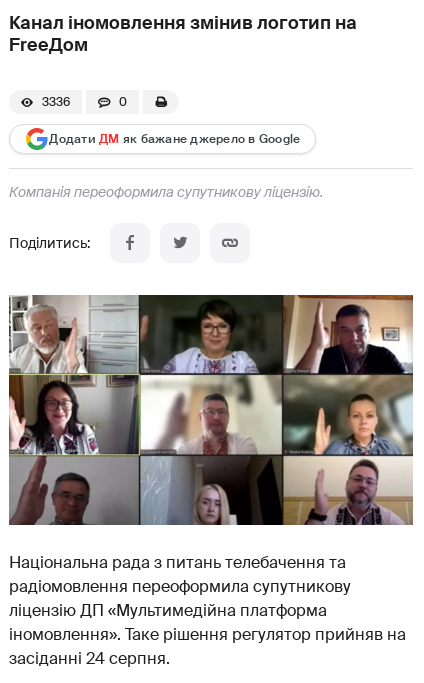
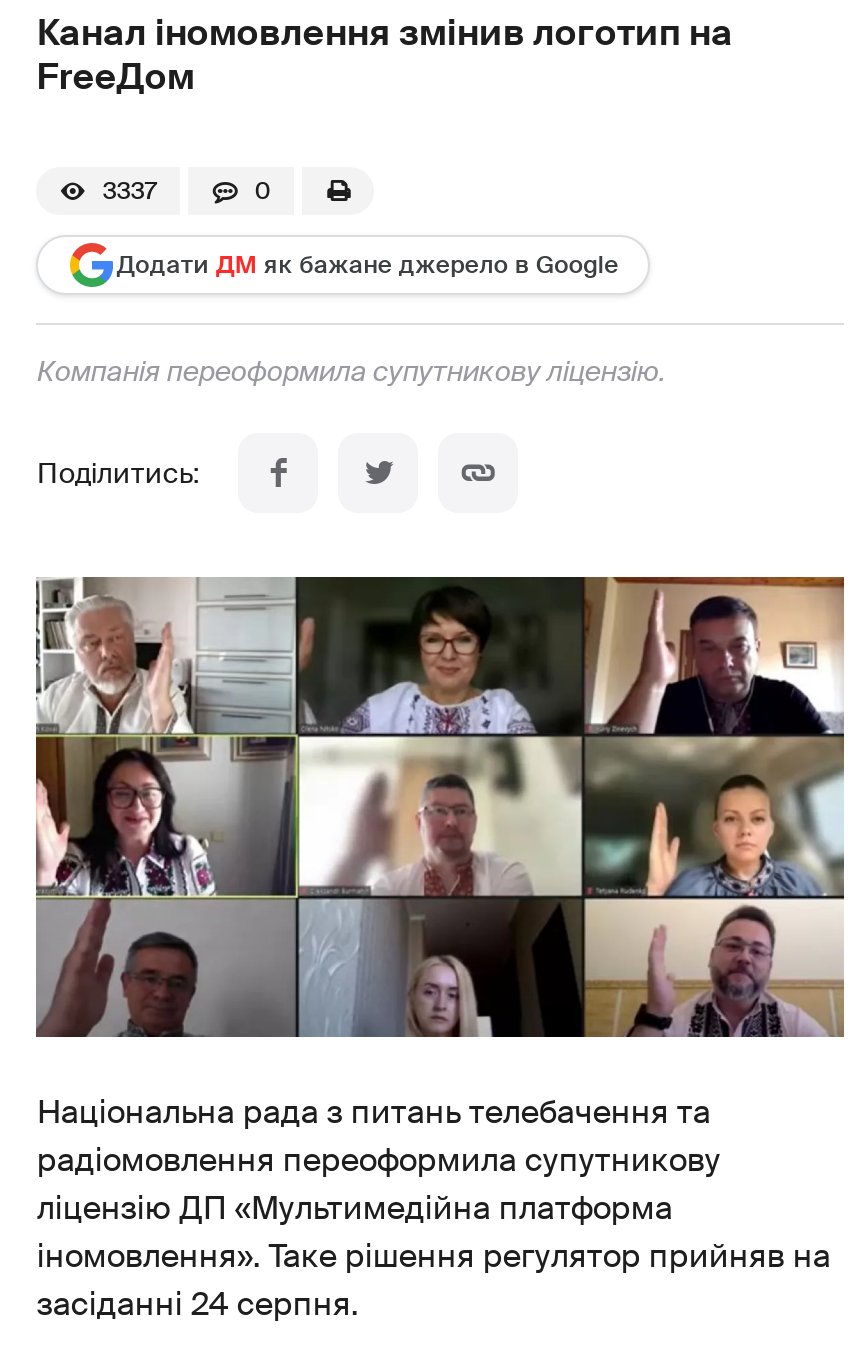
[42,94,70,110] 3336 -> [103,175,157,207] 3337

